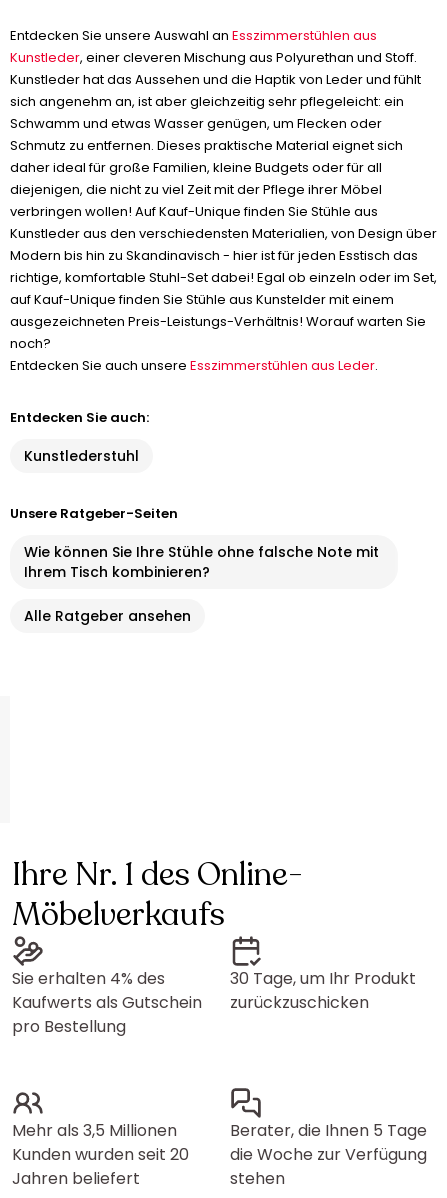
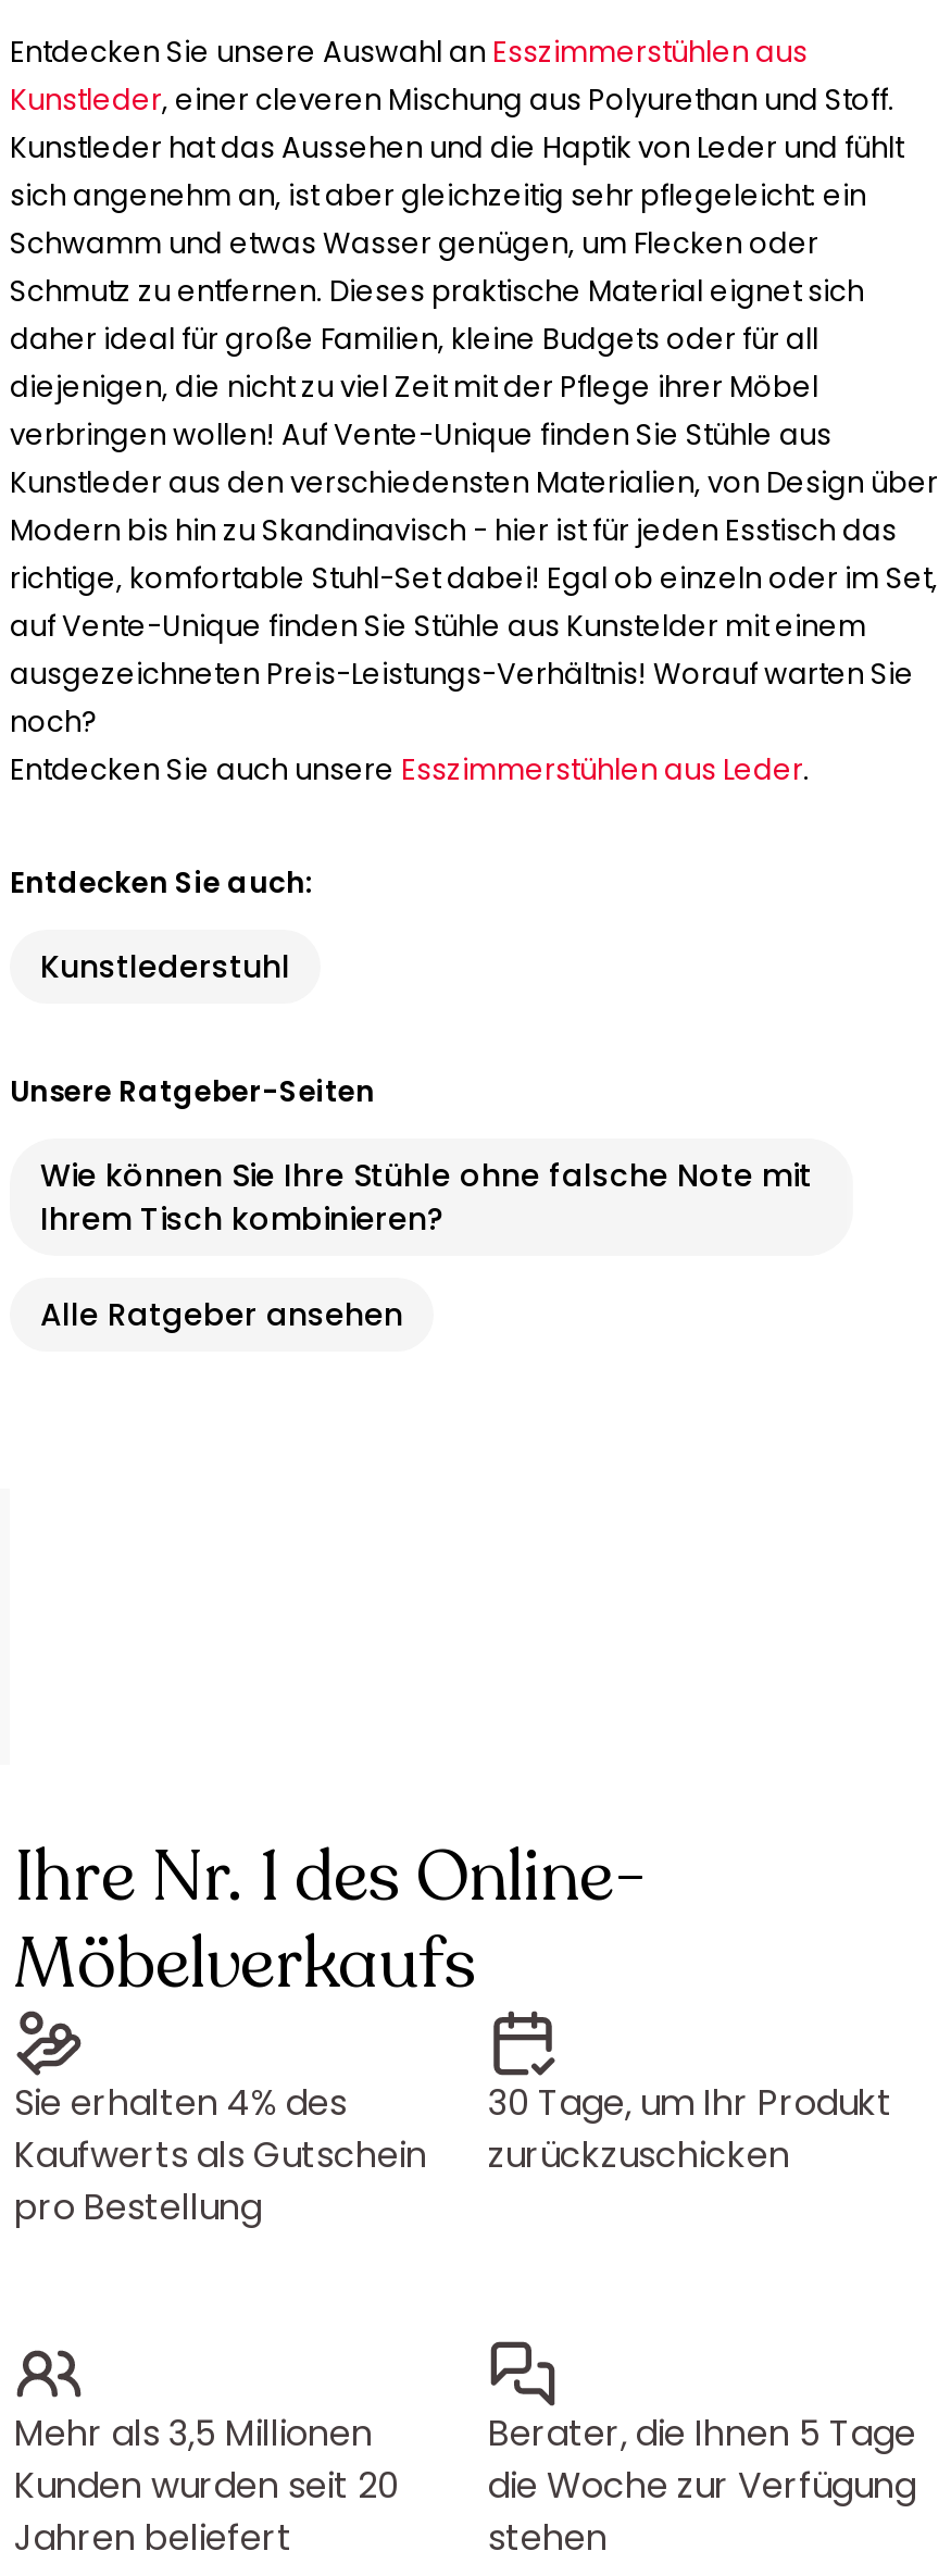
[10,202,378,221] verbringen wollen! Auf Kauf-Unique finden Sie Stühle aus -> [10,414,831,455] verbringen wollen! Auf Vente-Unique finden Sie Stühle aus
[10,290,394,309] auf Kauf-Unique finden Sie Stühle aus Kunstelder mit einem -> [10,605,866,646] auf Vente-Unique finden Sie Stühle aus Kunstelder mit einem

